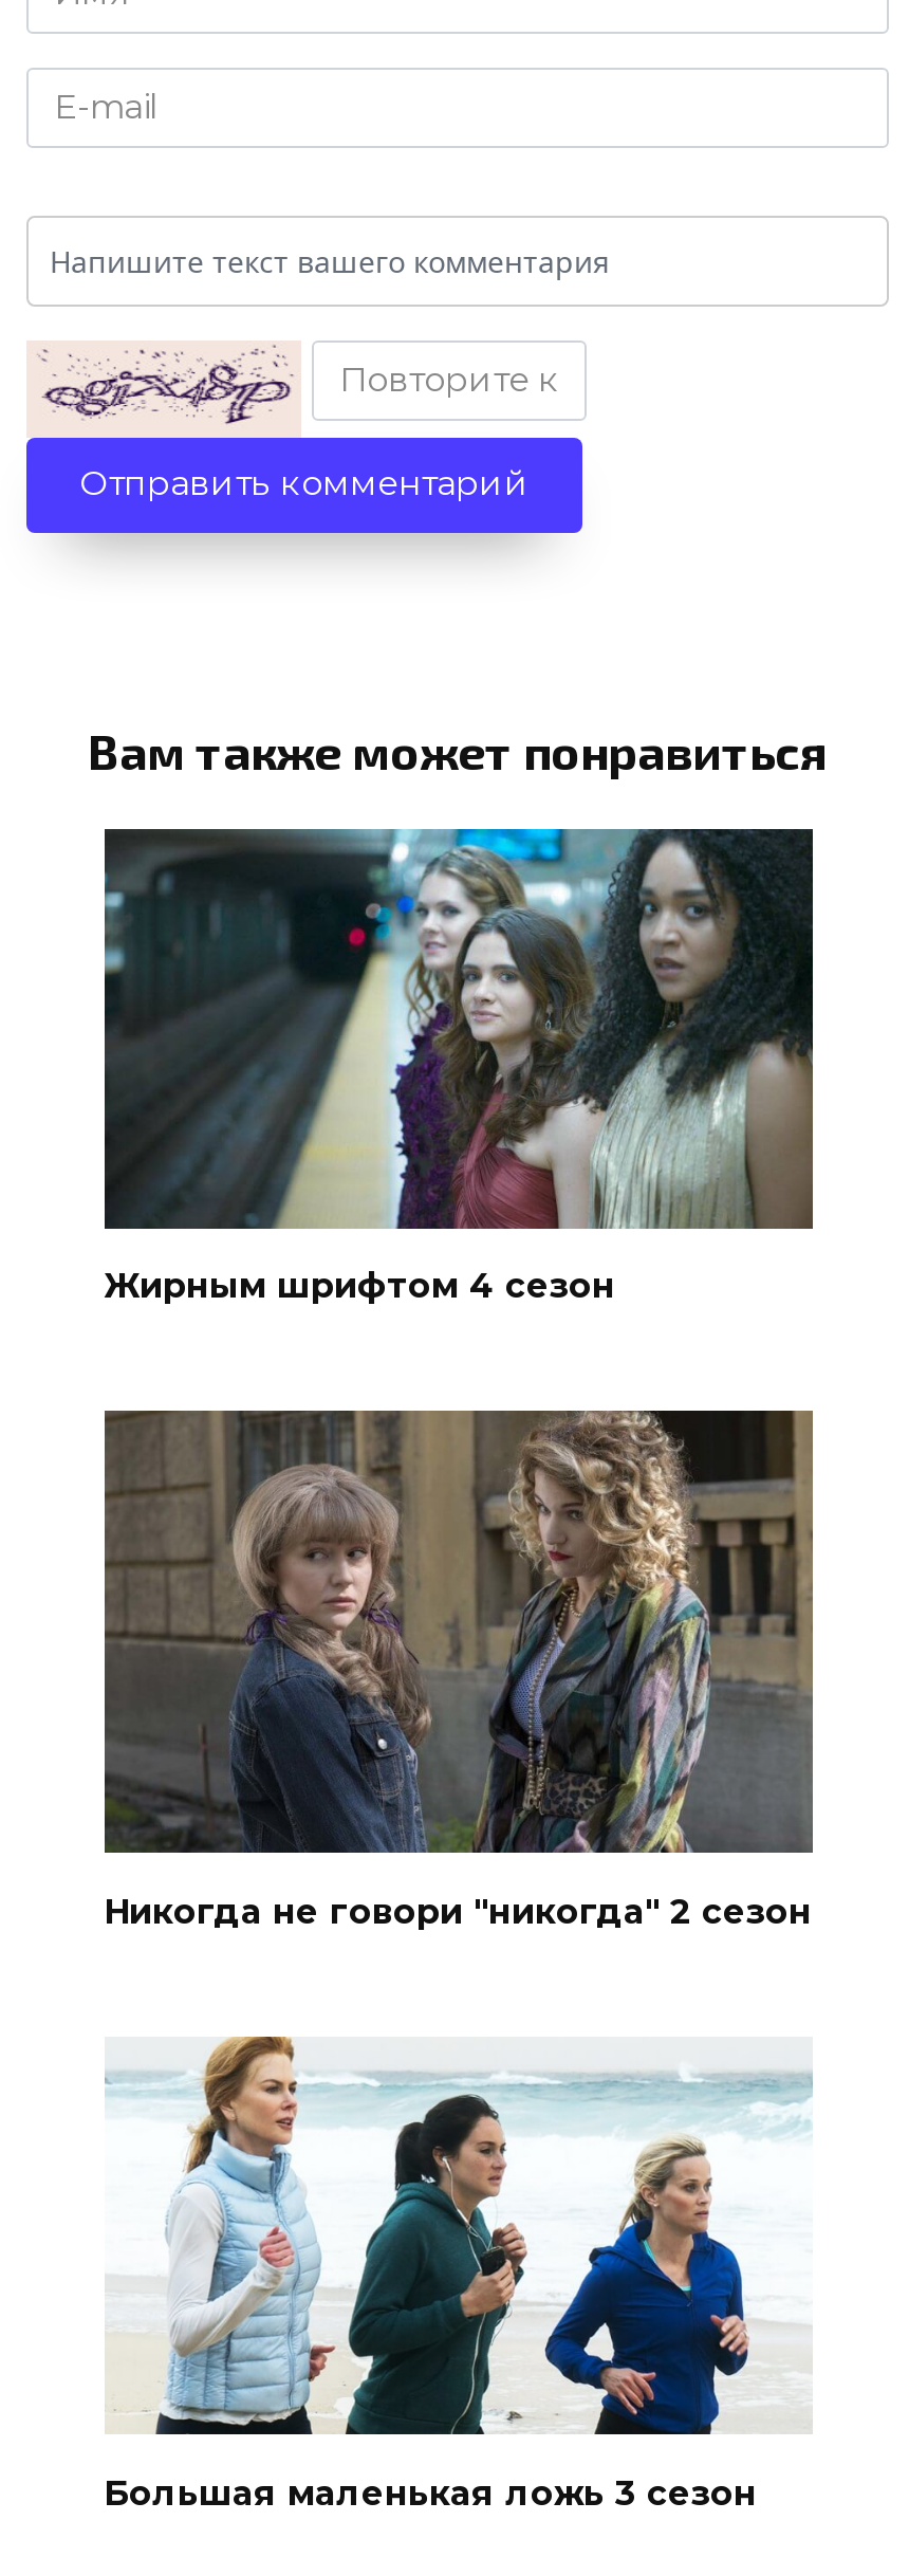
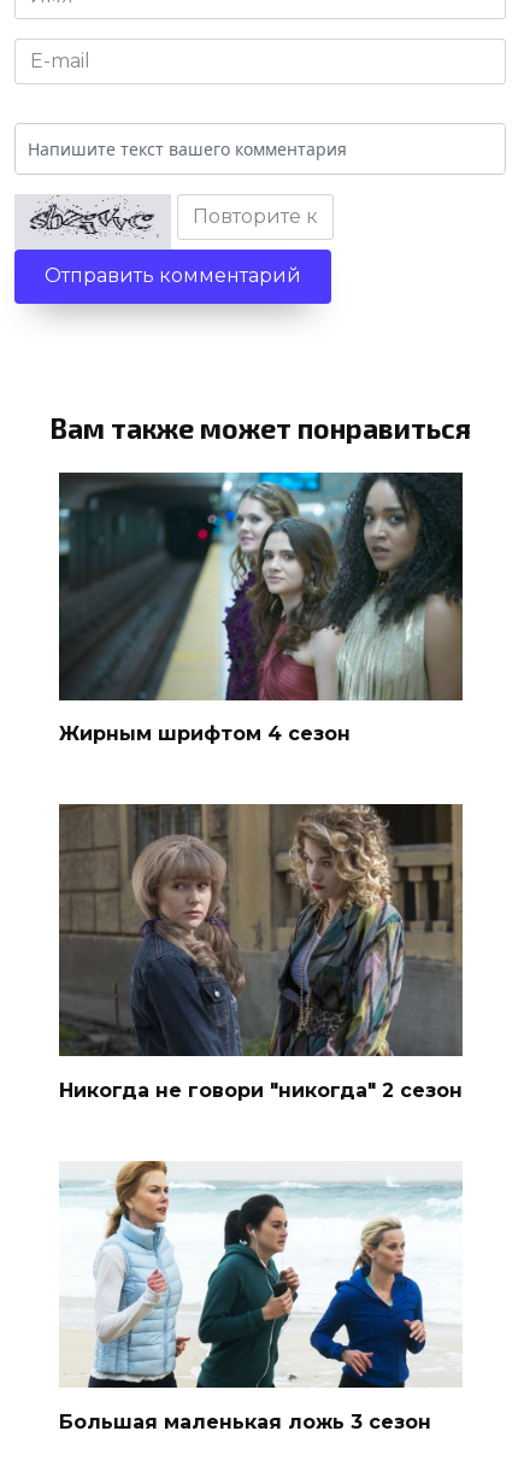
[43,349,293,425] [image] -> [25,195,164,241] [image]

